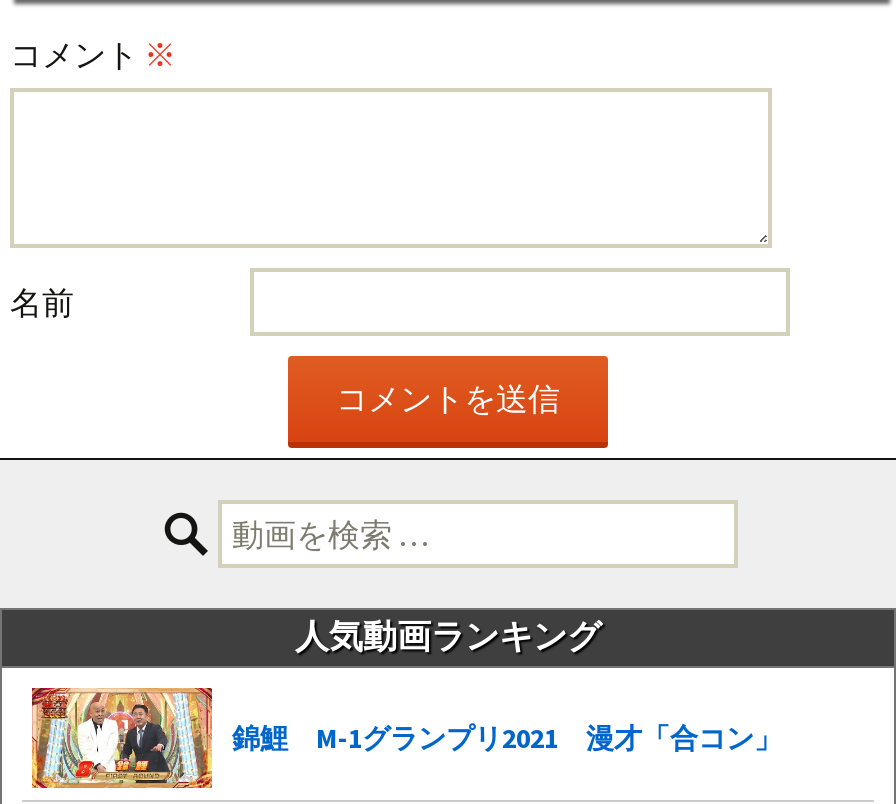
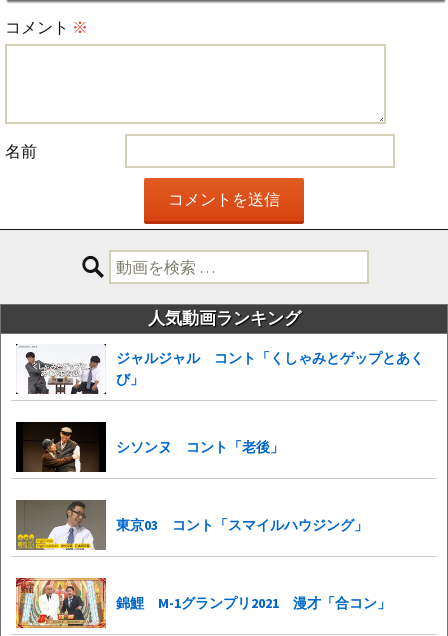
none -> [15,421,284,473] [image] | シソンヌ コント「老後」
none -> [16,344,424,395] [image] | ジャルジャル コント「くしゃみとゲップとあく | び」
none -> [16,499,368,550] [image] | 東京03 コント「スマイルハウジング」

